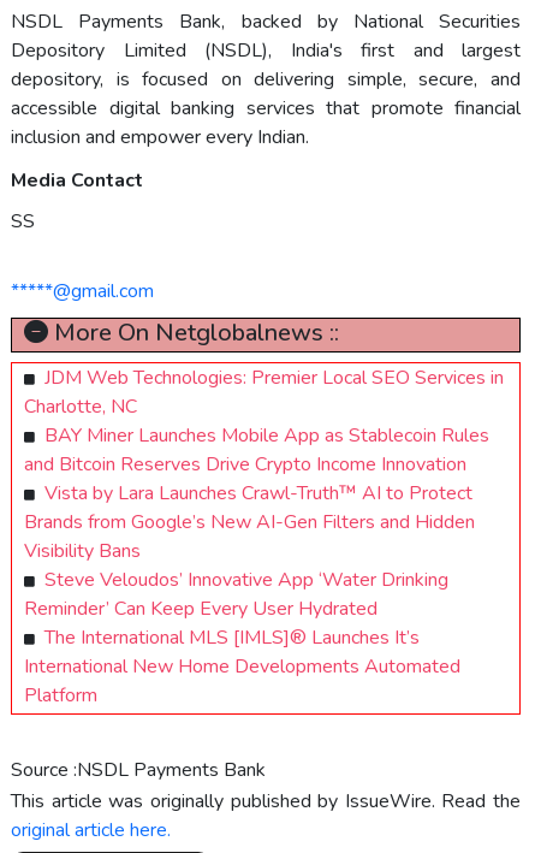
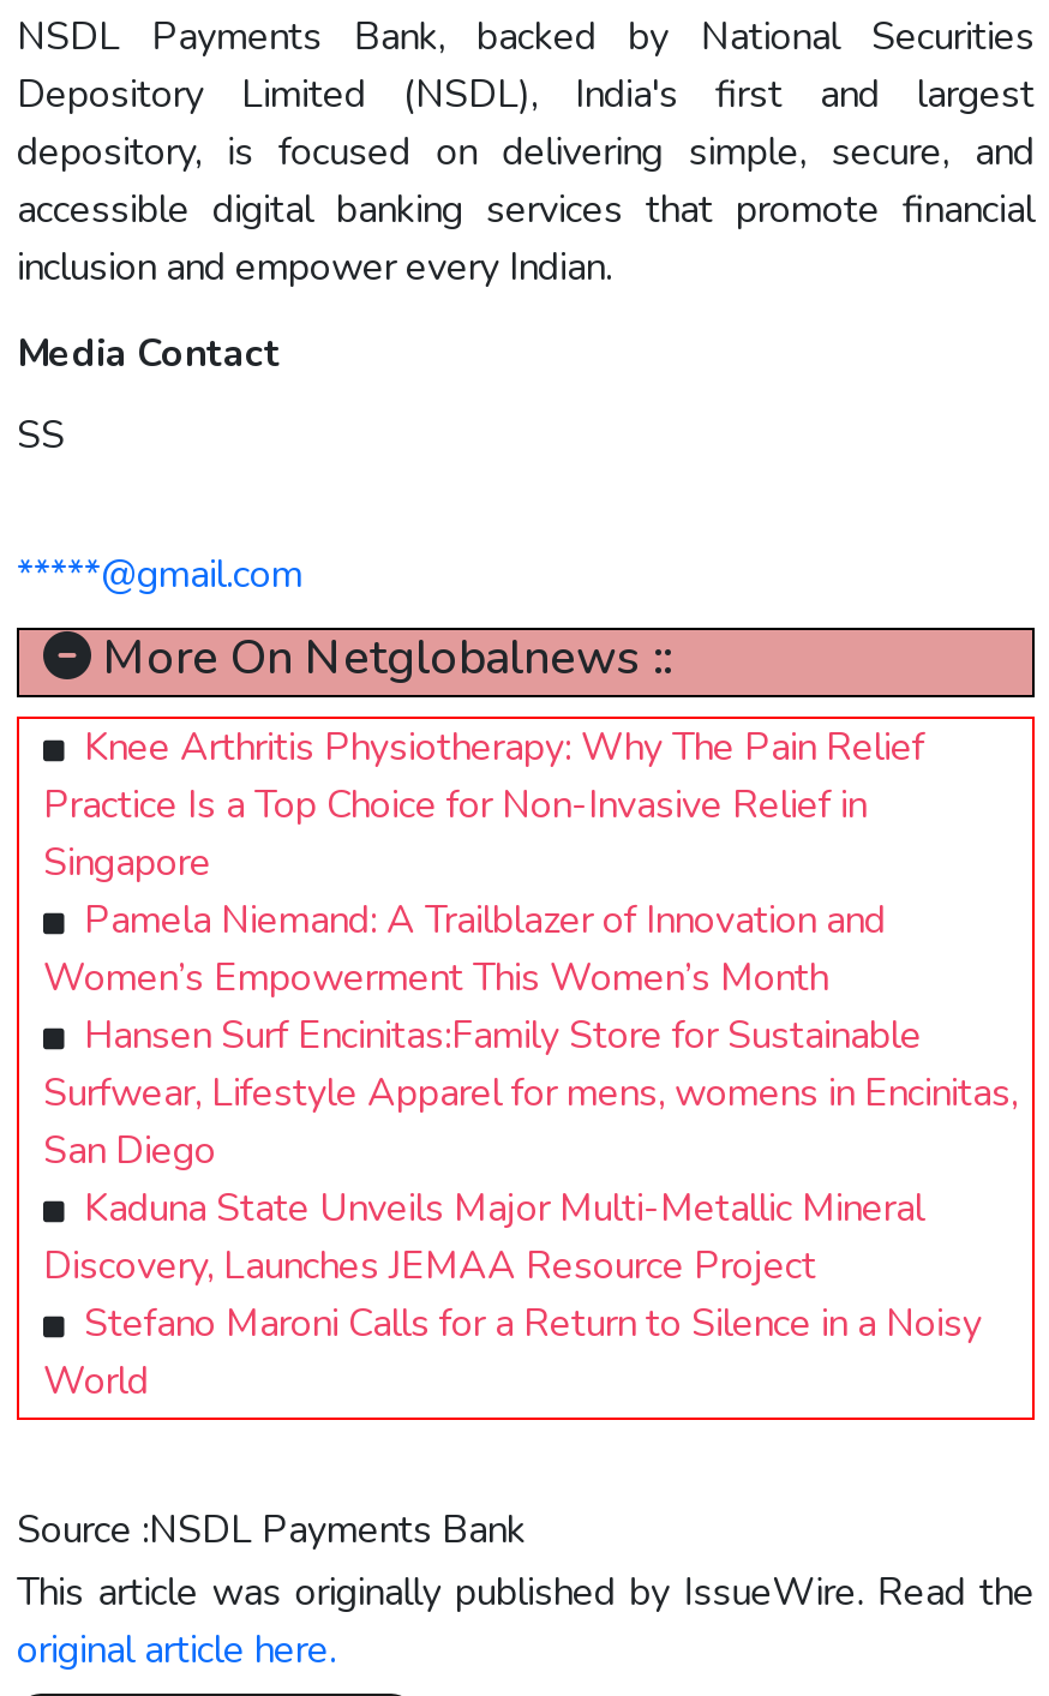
[24,365,504,709] JDM Web Technologies: Premier Local SEO Services in | Charlotte, NC | BAY Miner Launches Mobile App as Stablecoin Rules | and Bitcoin Reserves Drive Crypto Income Innovation | Vista by Lara Launches Crawl-Truth™ AI to Protect | Brands from Google’s New AI-Gen Filters and Hidden | Visibility Bans | Steve Veloudos’ Innovative App ‘Water Drinking | Reminder’ Can Keep Every User Hydrated | The International MLS [IMLS]® Launches It’s | International New Home Developments Automated | Platform -> [43,722,1018,1408] Knee Arthritis Physiotherapy: Why The Pain Relief | Practice Is a Top Choice for Non-Invasive Relief in | Singapore | Pamela Niemand: A Trailblazer of Innovation and | Women’s Empowerment This Women’s Month | Hansen Surf Encinitas:Family Store for Sustainable | Surfwear, Lifestyle Apparel for mens, womens in Encinitas, | San Diego | Kaduna State Unveils Major Multi-Metallic Mineral | Discovery, Launches JEMAA Resource Project | Stefano Maroni Calls for a Return to Silence in a Noisy | World

